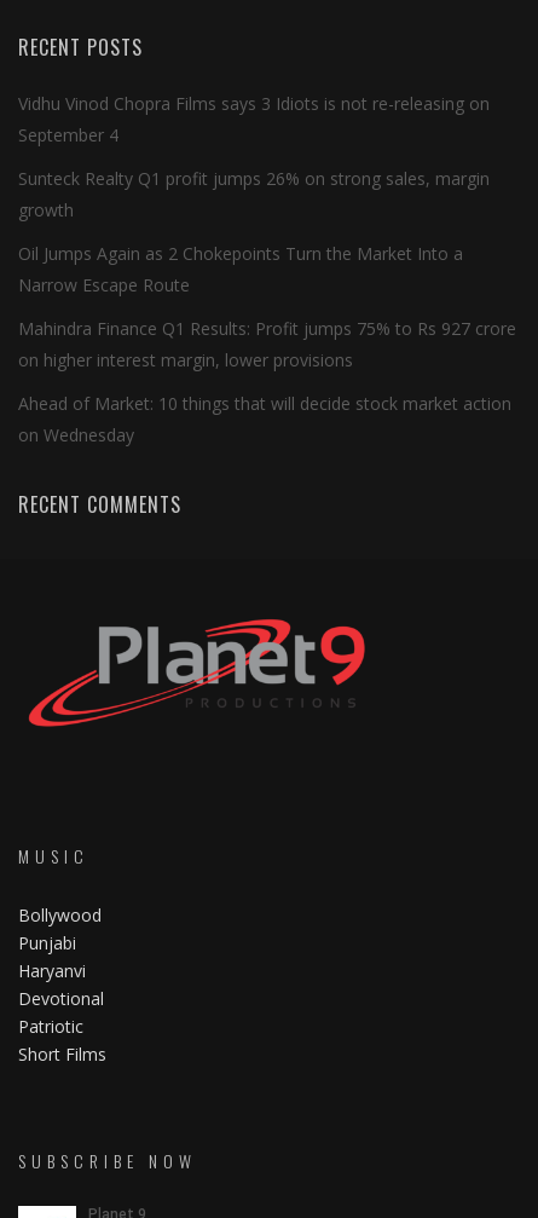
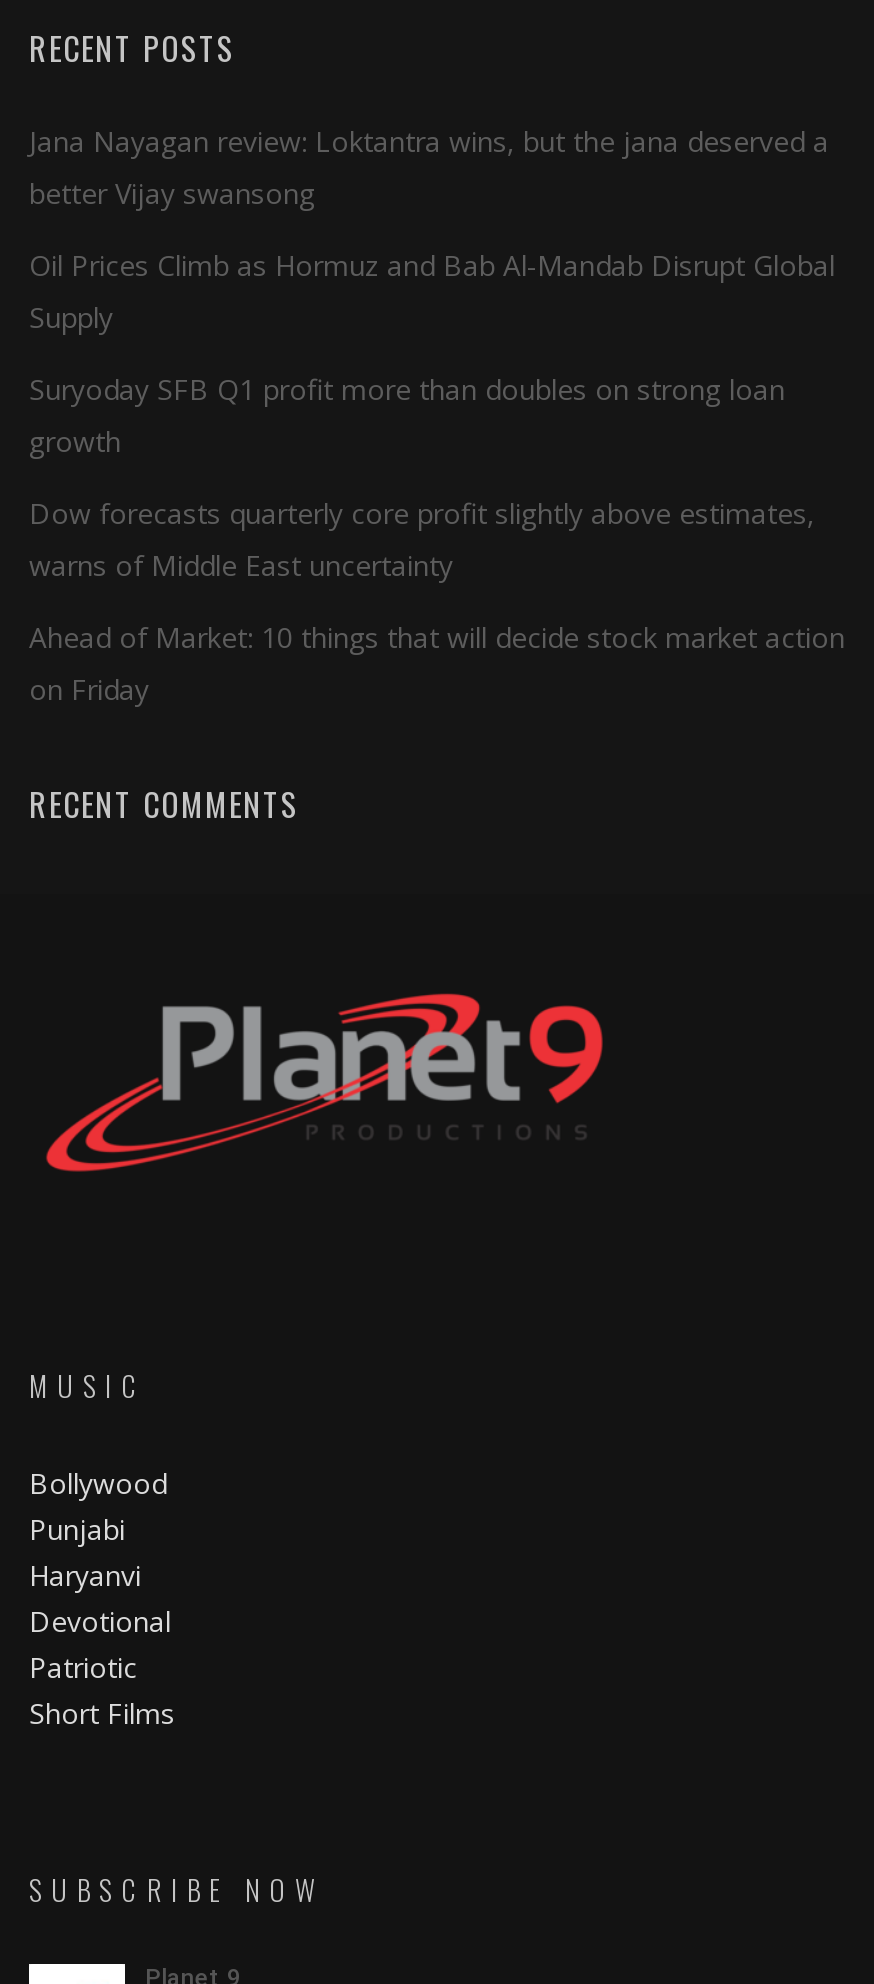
[18,92,490,190] Vidhu Vinod Chopra Films says 3 Idiots is not re-releasing on | September 4 | Sunteck Realty Q1 profit jumps 26% on strong sales, margin -> [29,122,835,408] Jana Nayagan review: Loktantra wins, but the jana deserved a | better Vijay swansong | Oil Prices Climb as Hormuz and Bab Al-Mandab Disrupt Global | Supply | Suryoday SFB Q1 profit more than doubles on strong loan
moved [18,198,74,221] -> [29,422,121,460]: growth
[18,242,516,371] Oil Jumps Again as 2 Chokepoints Turn the Market Into a | Narrow Escape Route | Mahindra Finance Q1 Results: Profit jumps 75% to Rs 927 crore | on higher interest margin, lower provisions -> [29,494,815,584] Dow forecasts quarterly core profit slightly above estimates, | warns of Middle East uncertainty
[18,423,134,446] on Wednesday -> [29,670,149,708] on Friday

